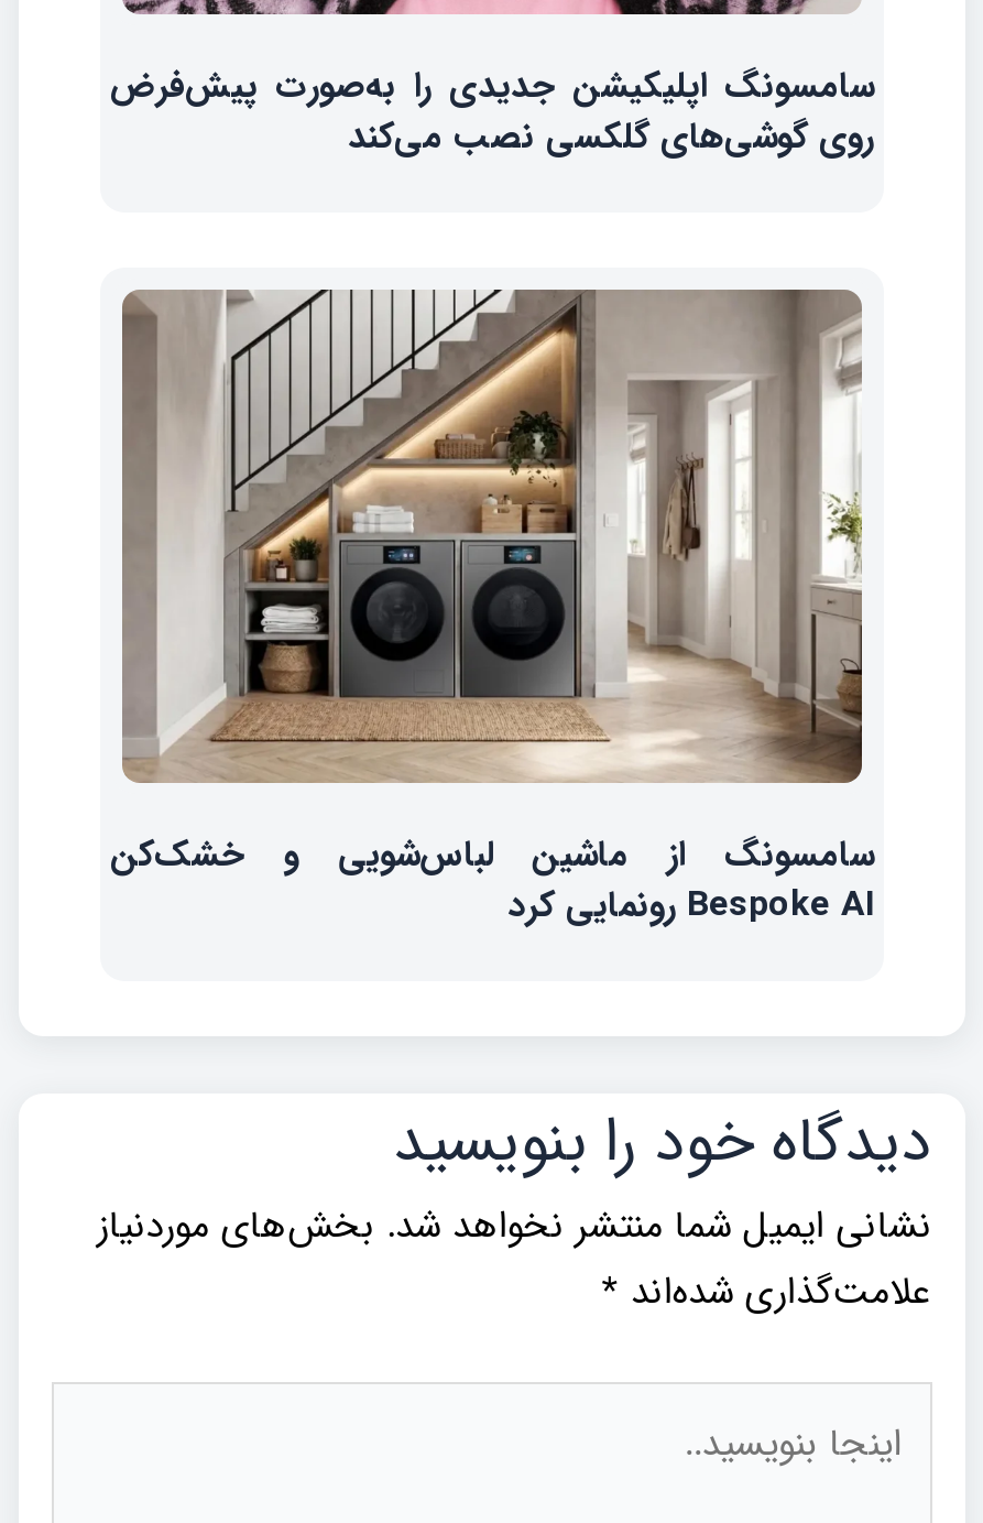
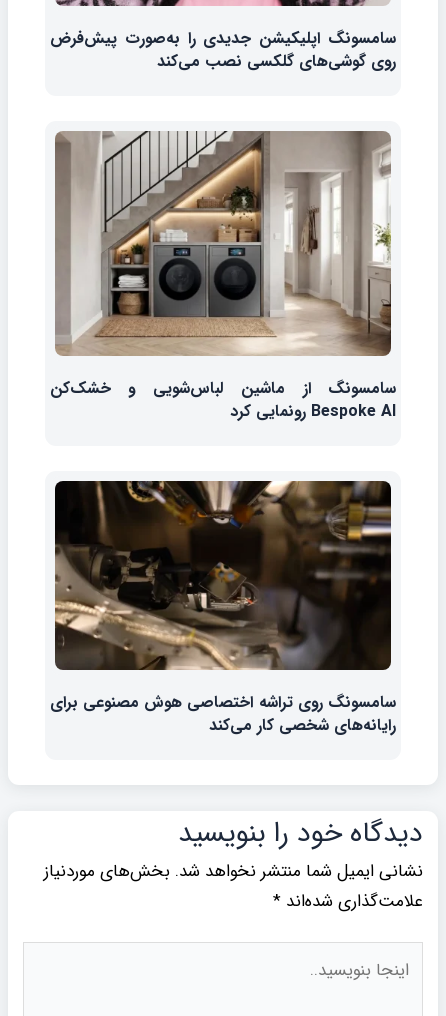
none -> [49,480,396,738] [image] | سامسونگ روی تراشه اختصاصی هوش مصنوعی برای | رایانه‌های شخصی کار می‌کند

